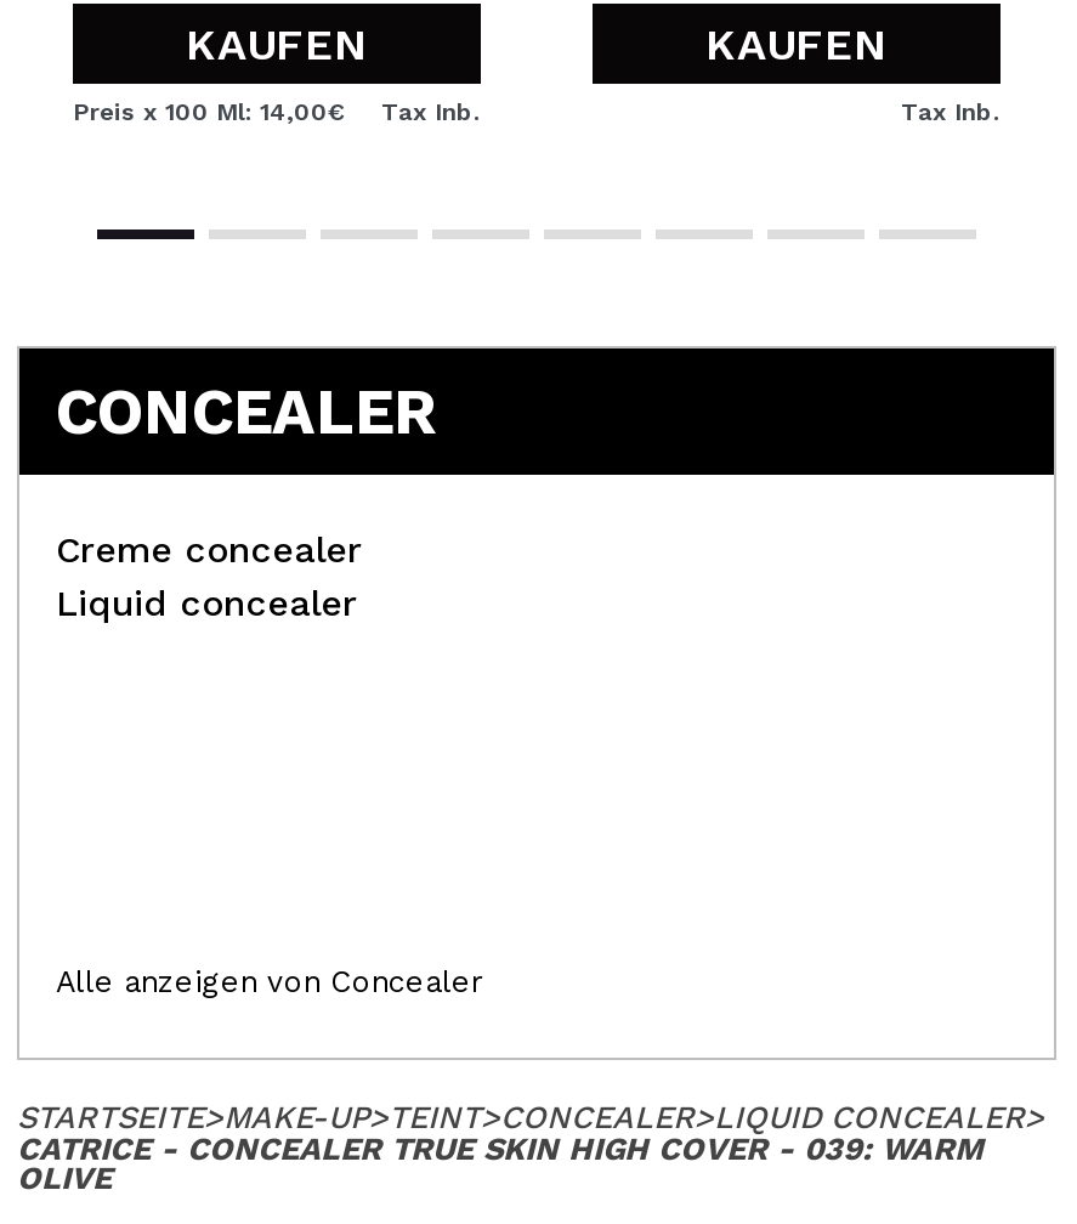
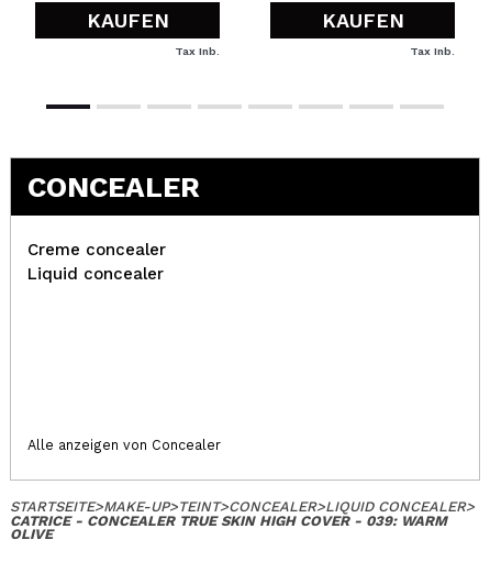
[73,97,345,124] Preis x 100 Ml: 14,00€ -> none

